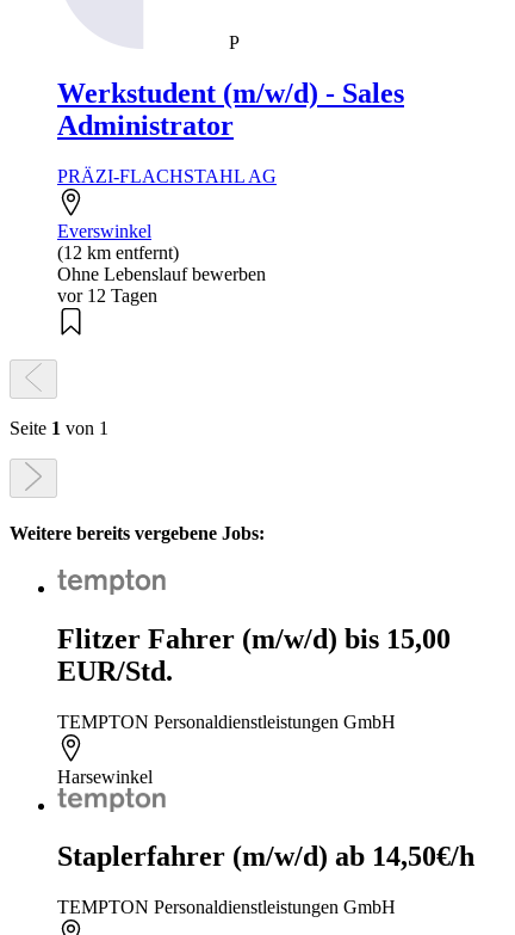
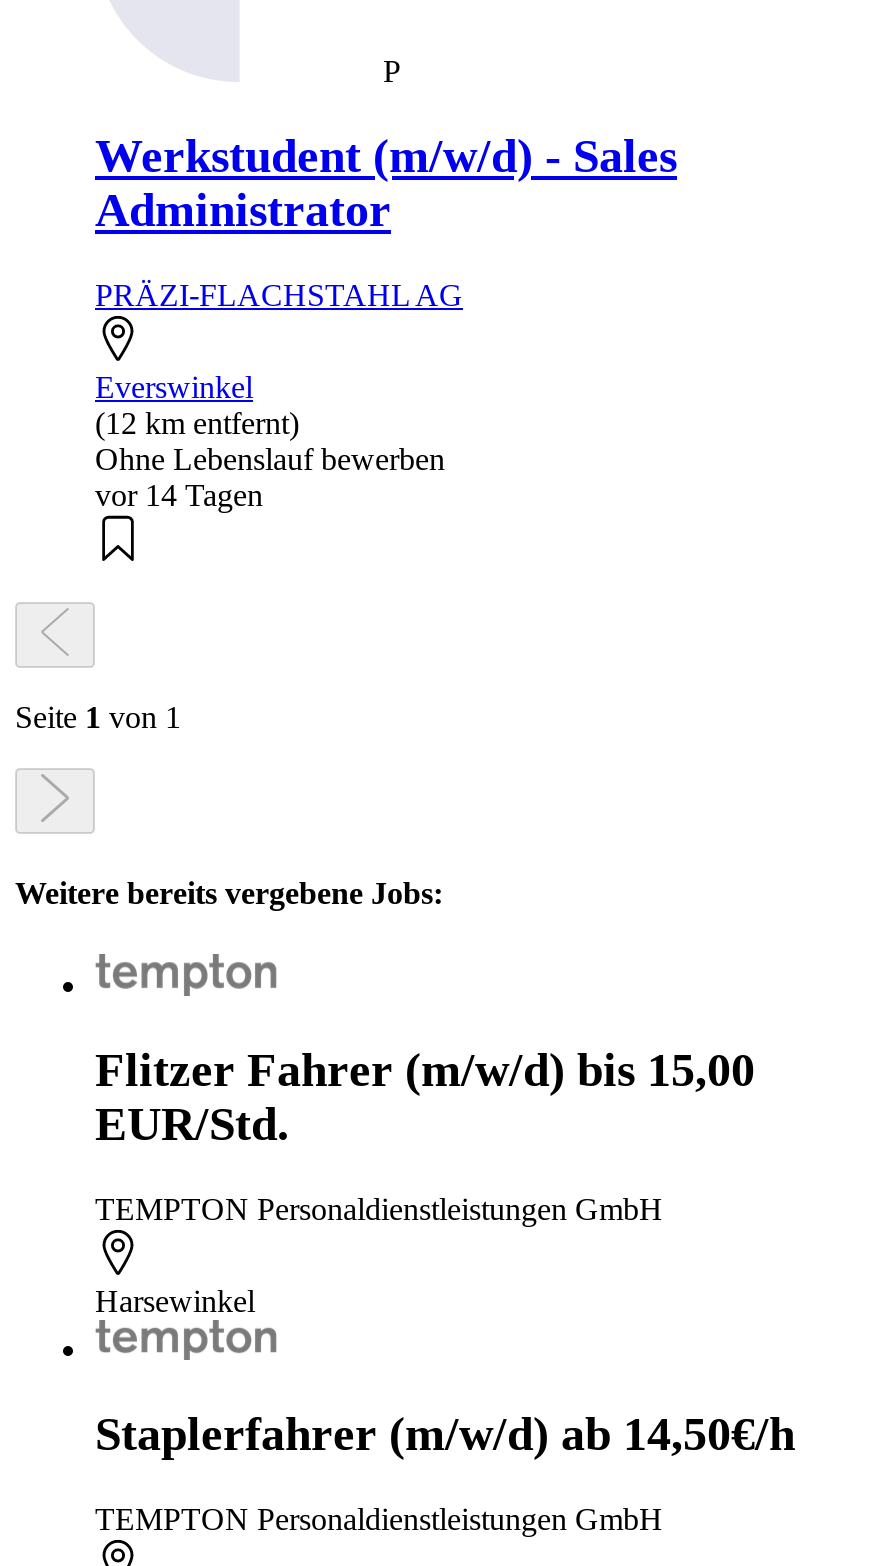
[57,285,157,305] vor 12 Tagen -> [95,478,263,512] vor 14 Tagen

